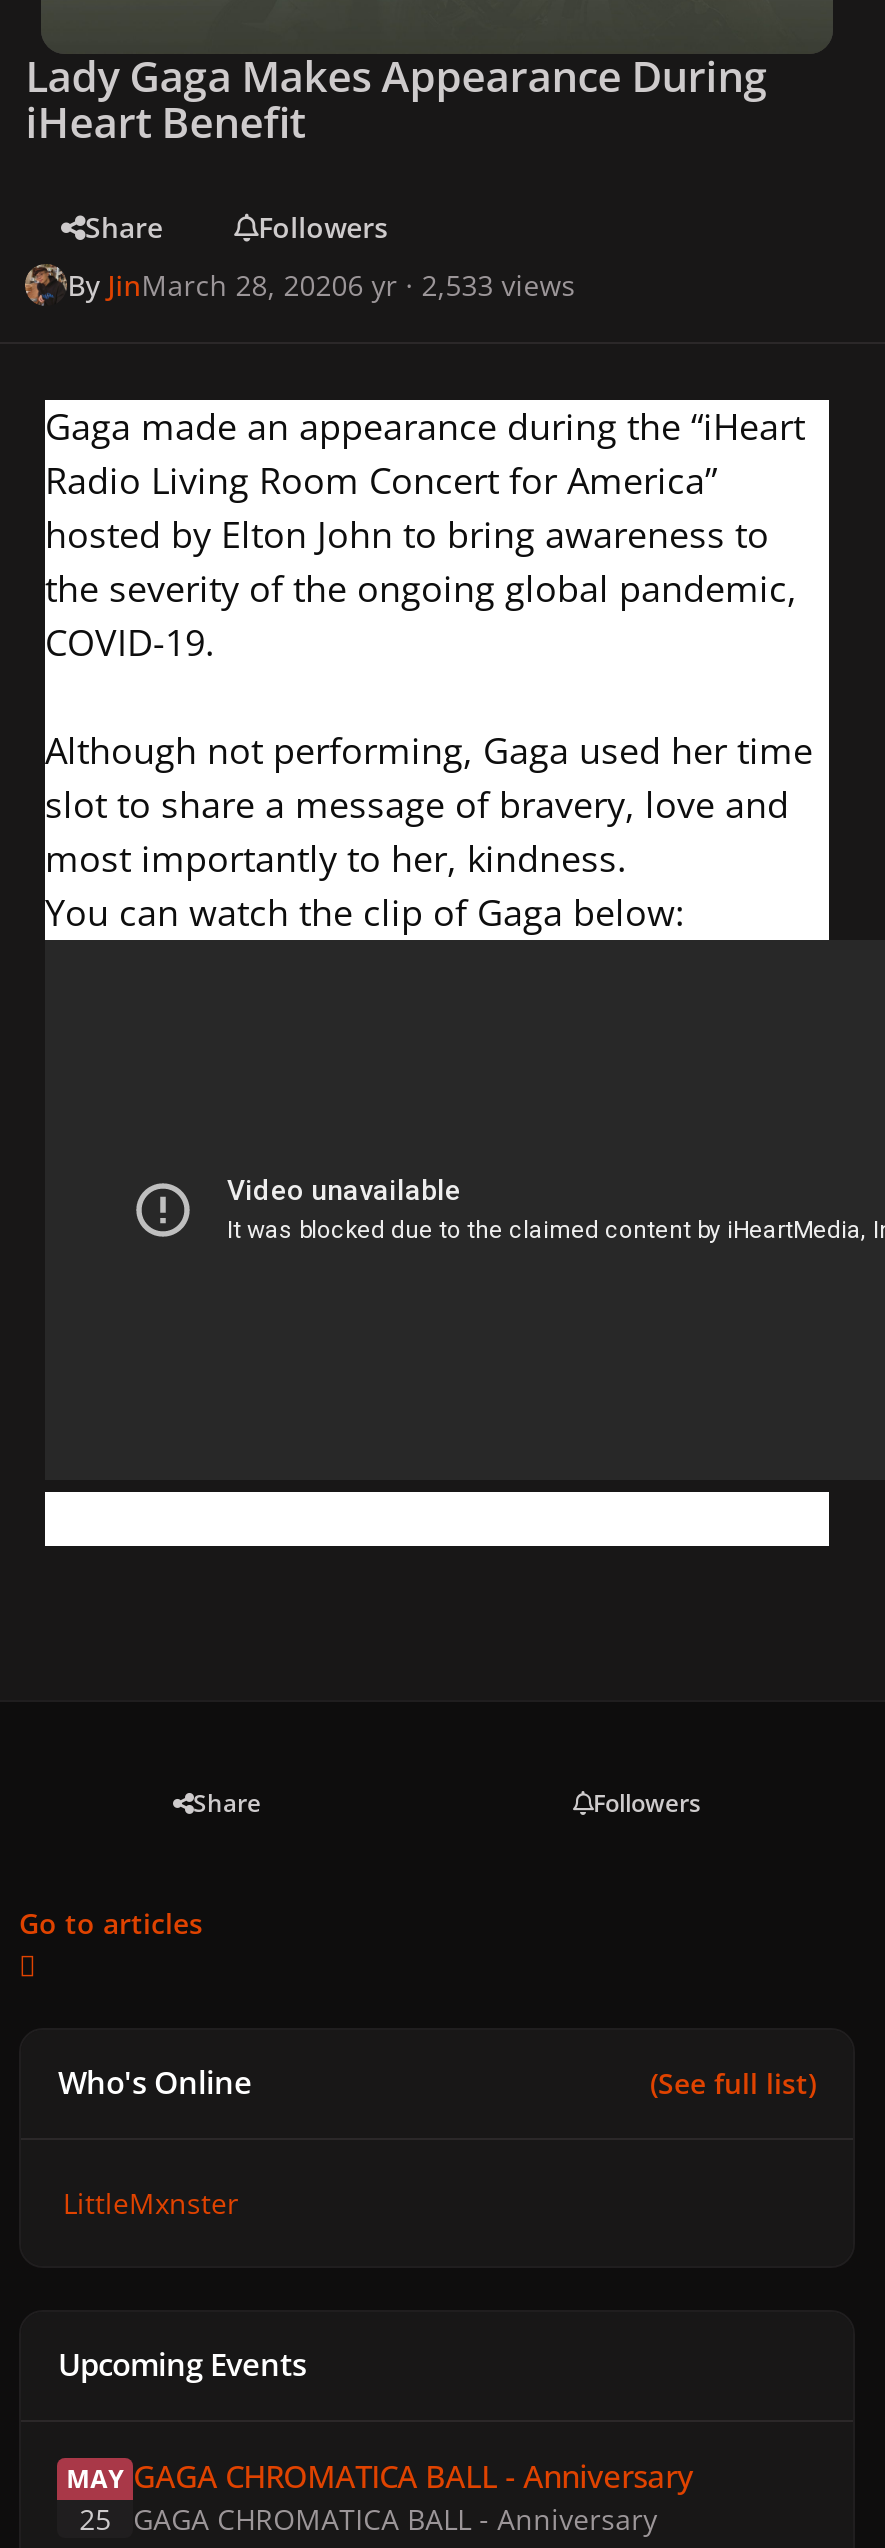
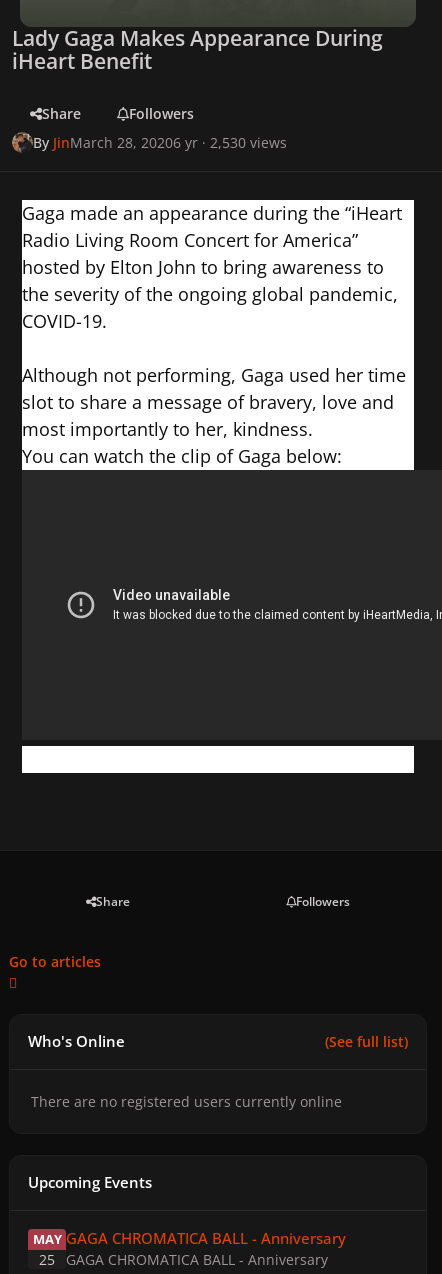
[67,265,575,303] By JinMarch 28, 20206 yr · 2,533 views -> [33,133,287,152] By JinMarch 28, 20206 yr · 2,530 views
[63,2184,239,2222] LittleMxnster -> [31,1092,342,1111] There are no registered users currently online

